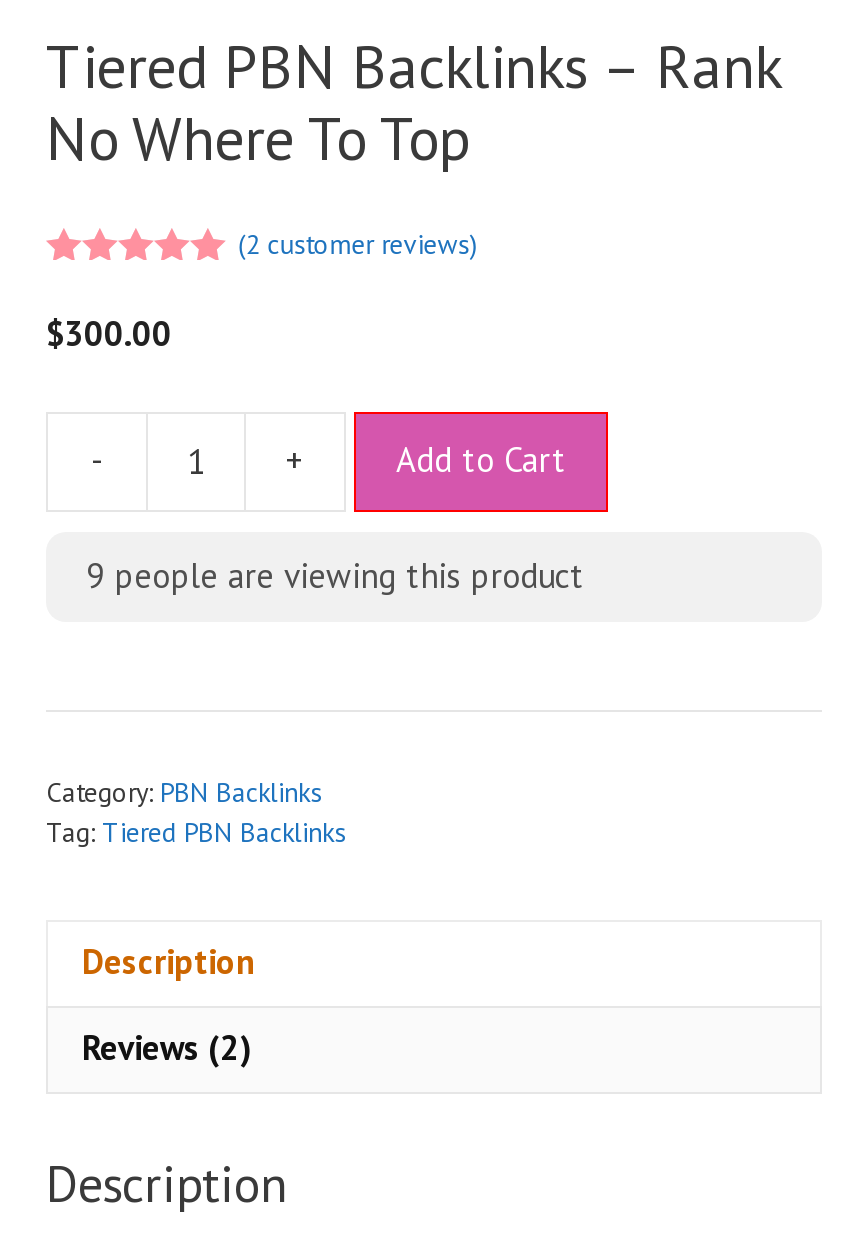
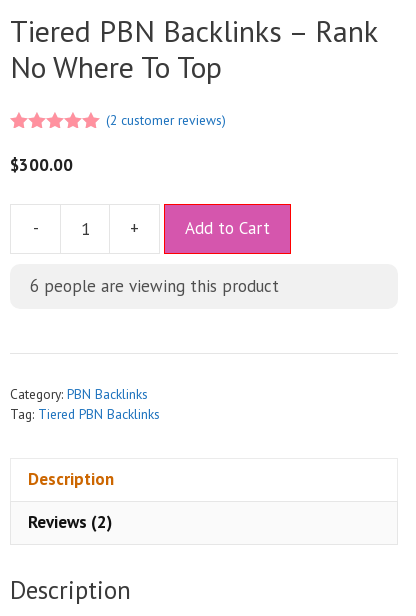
[86,554,584,598] 9 people are viewing this product -> [30,275,279,297] 6 people are viewing this product

